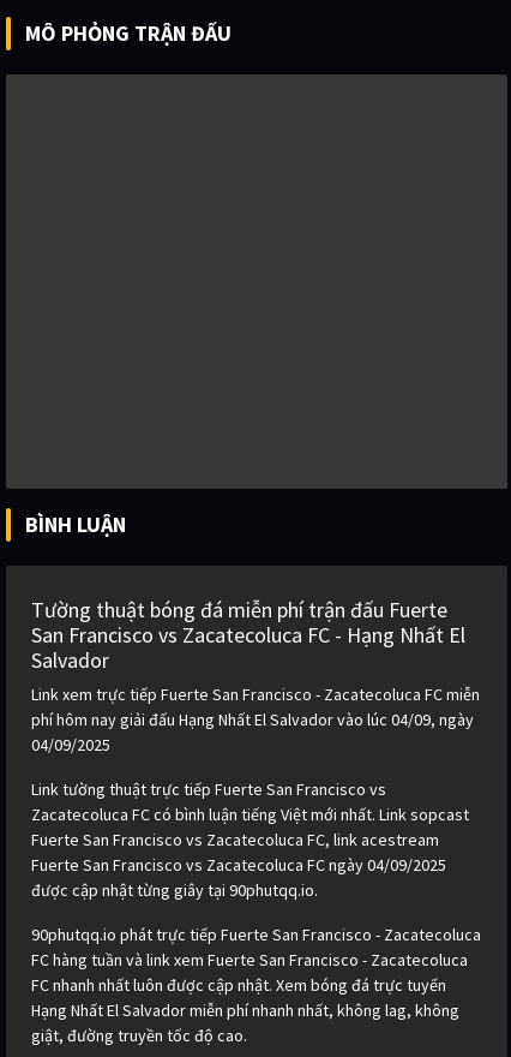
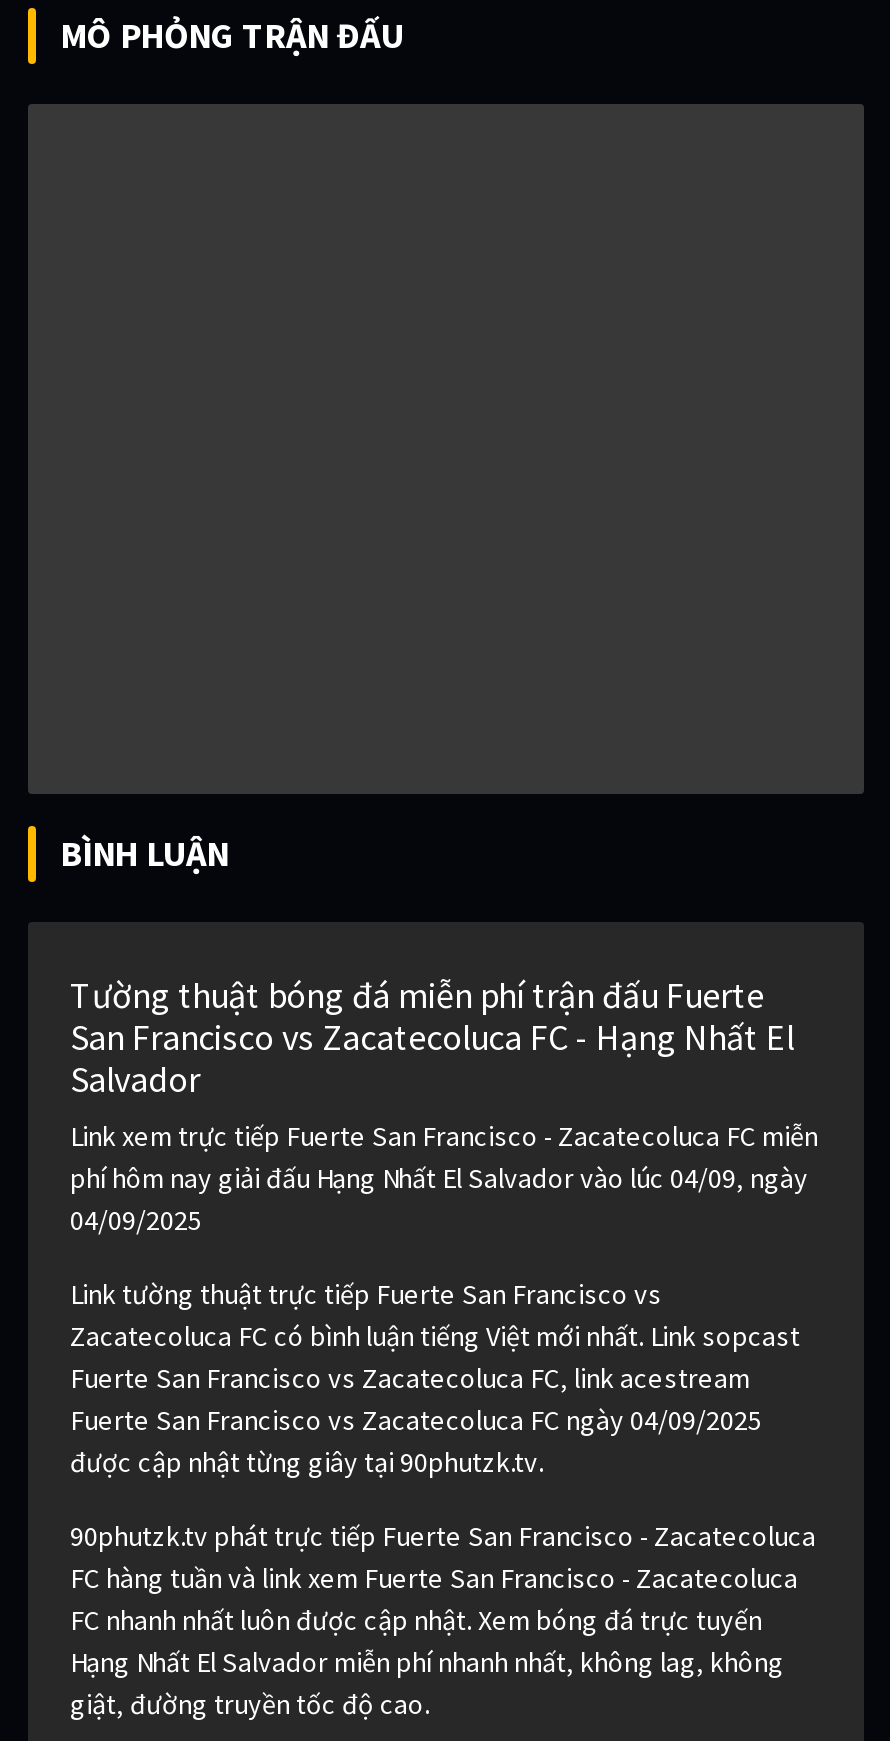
[31,880,318,901] được cập nhật từng giây tại 90phutqq.io. -> [70,1445,544,1481] được cập nhật từng giây tại 90phutzk.tv.
[31,924,481,946] 90phutqq.io phát trực tiếp Fuerte San Francisco - Zacatecoluca -> [70,1519,816,1555] 90phutzk.tv phát trực tiếp Fuerte San Francisco - Zacatecoluca

